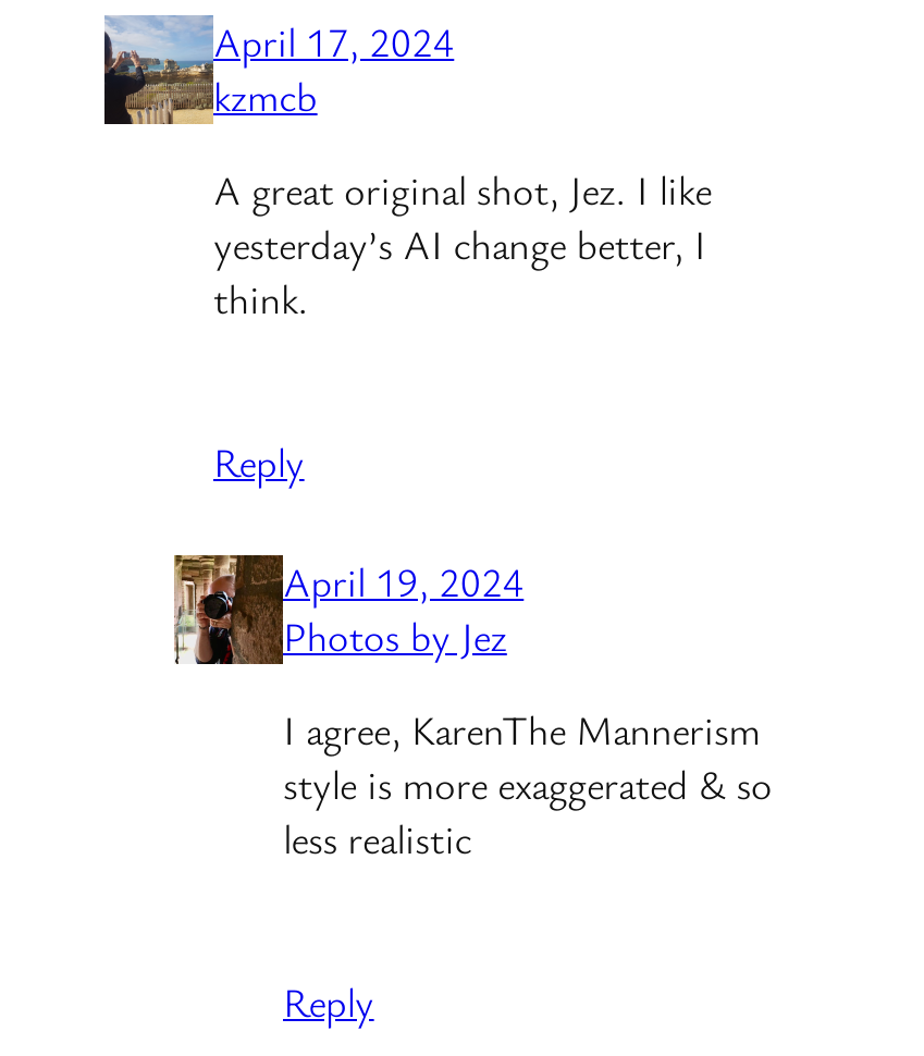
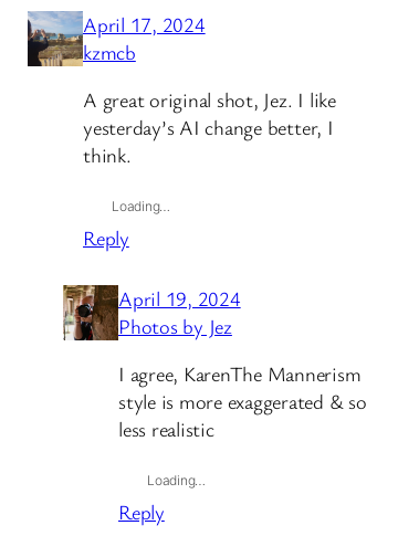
none -> [112,198,170,214] Loading…
none -> [147,472,206,488] Loading…

